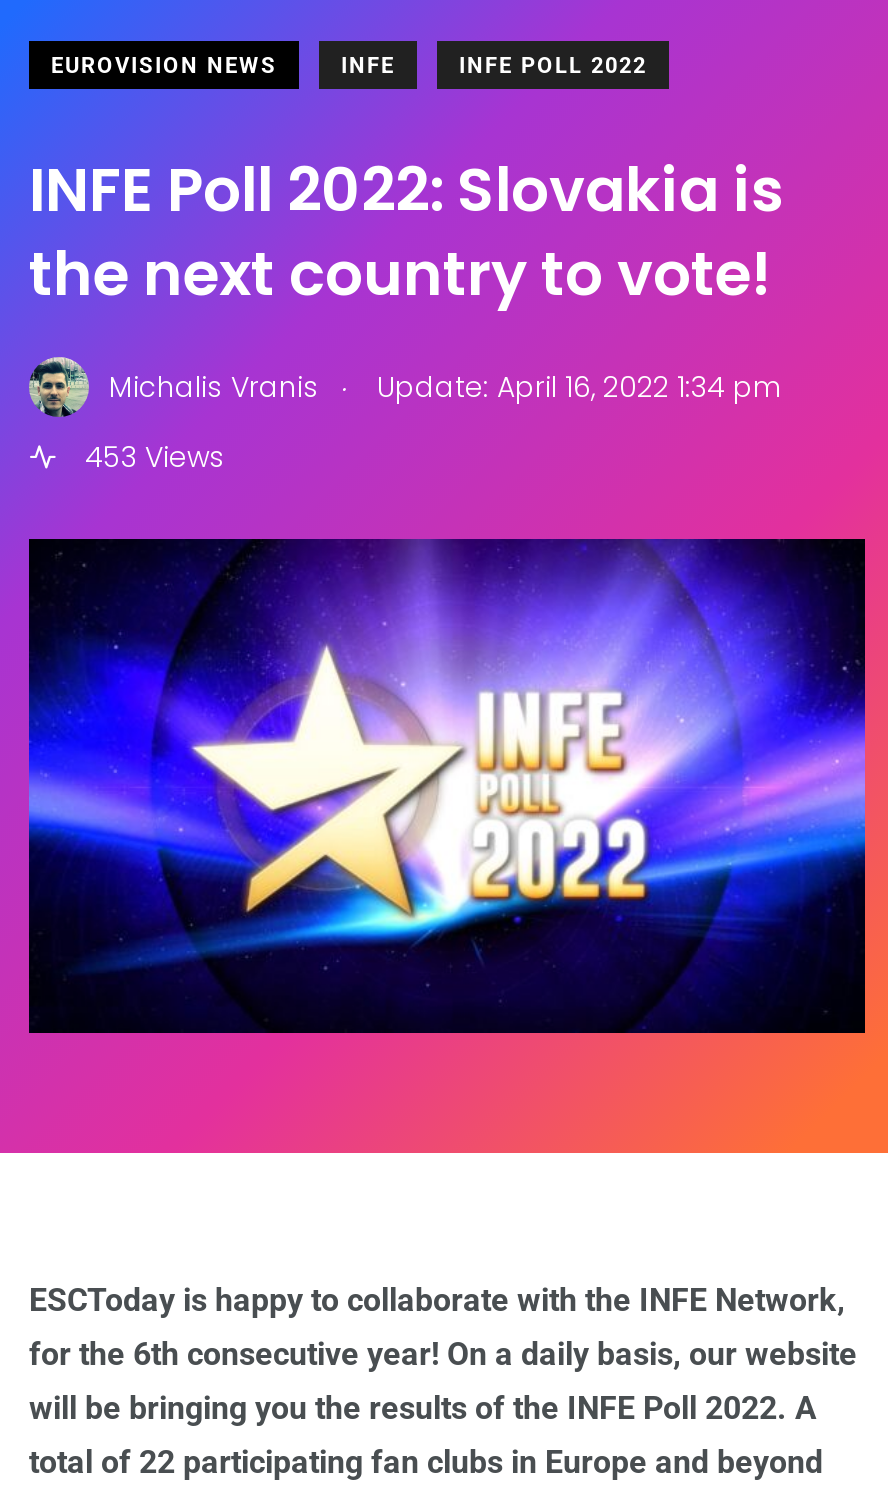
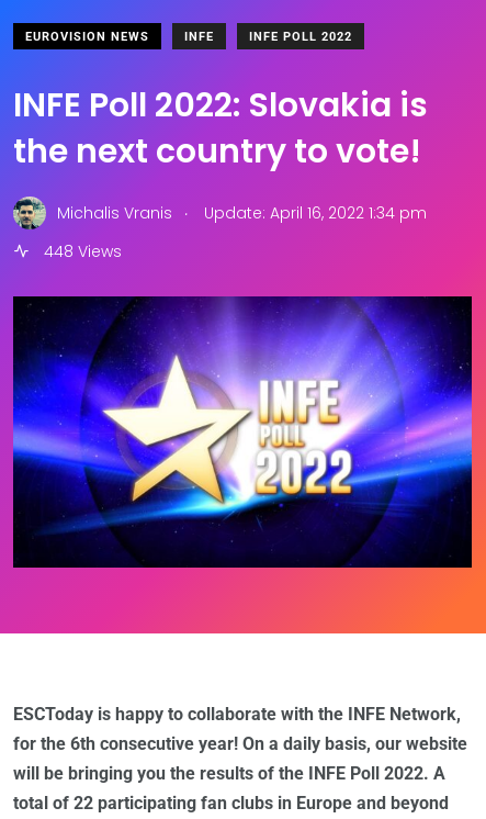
[77,437,225,477] 453 Views -> [39,240,122,262] 448 Views

